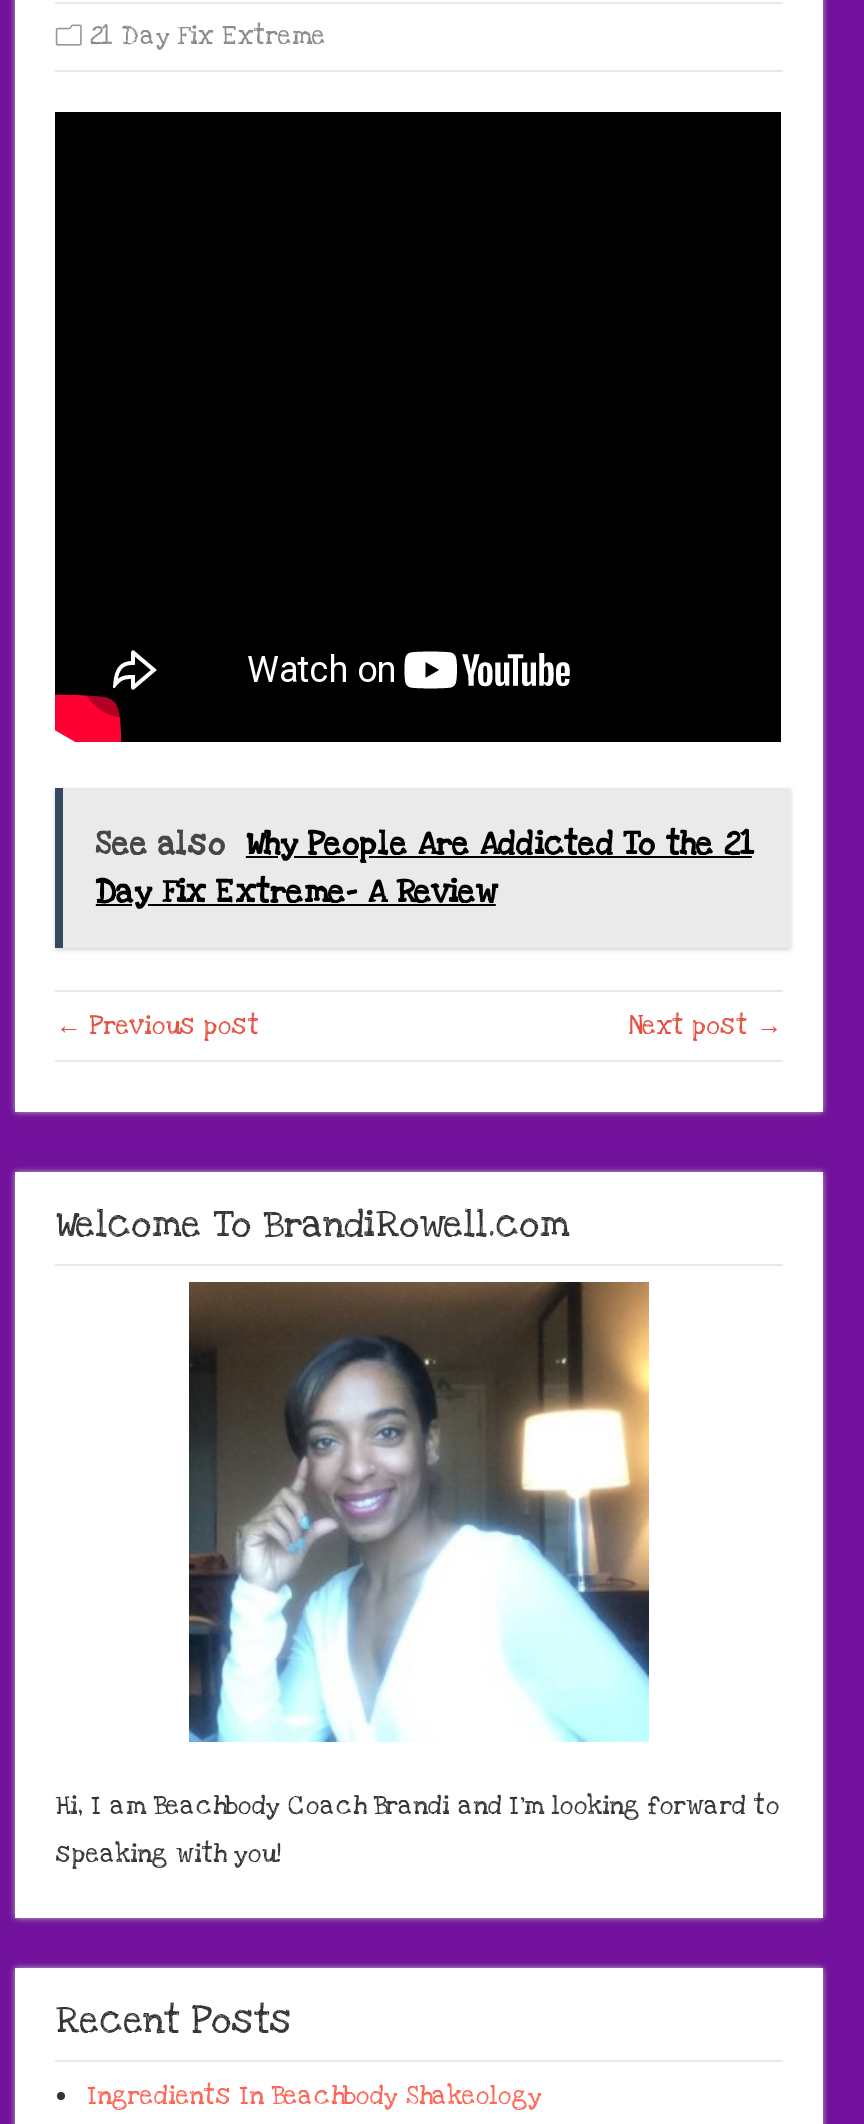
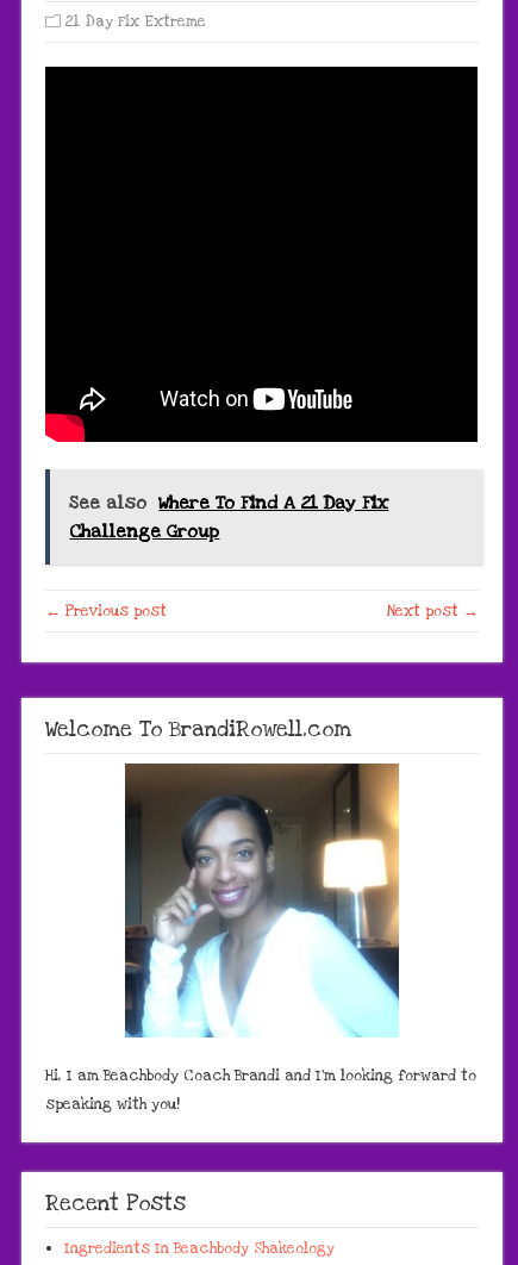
[96,823,752,911] See also Why People Are Addicted To the 21 | Day Fix Extreme- A Review -> [70,490,389,543] See also Where To Find A 21 Day Fix | Challenge Group

